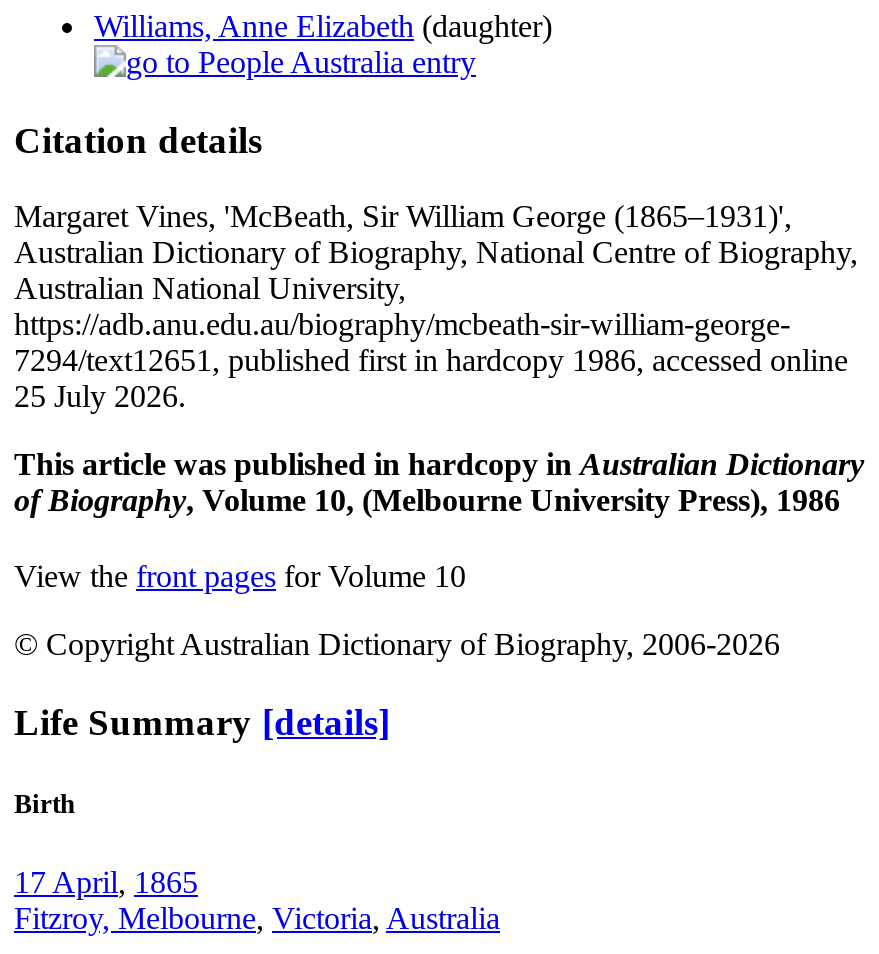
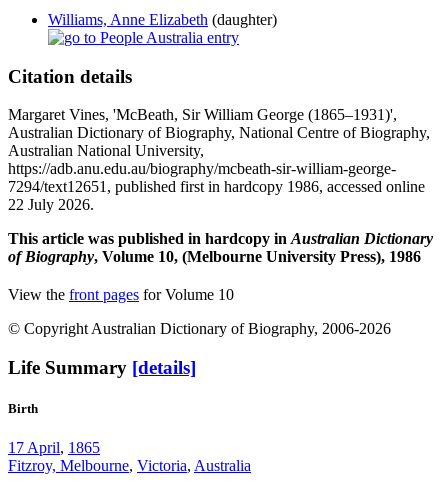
[14,379,186,413] 25 July 2026. -> [8,196,94,213] 22 July 2026.

